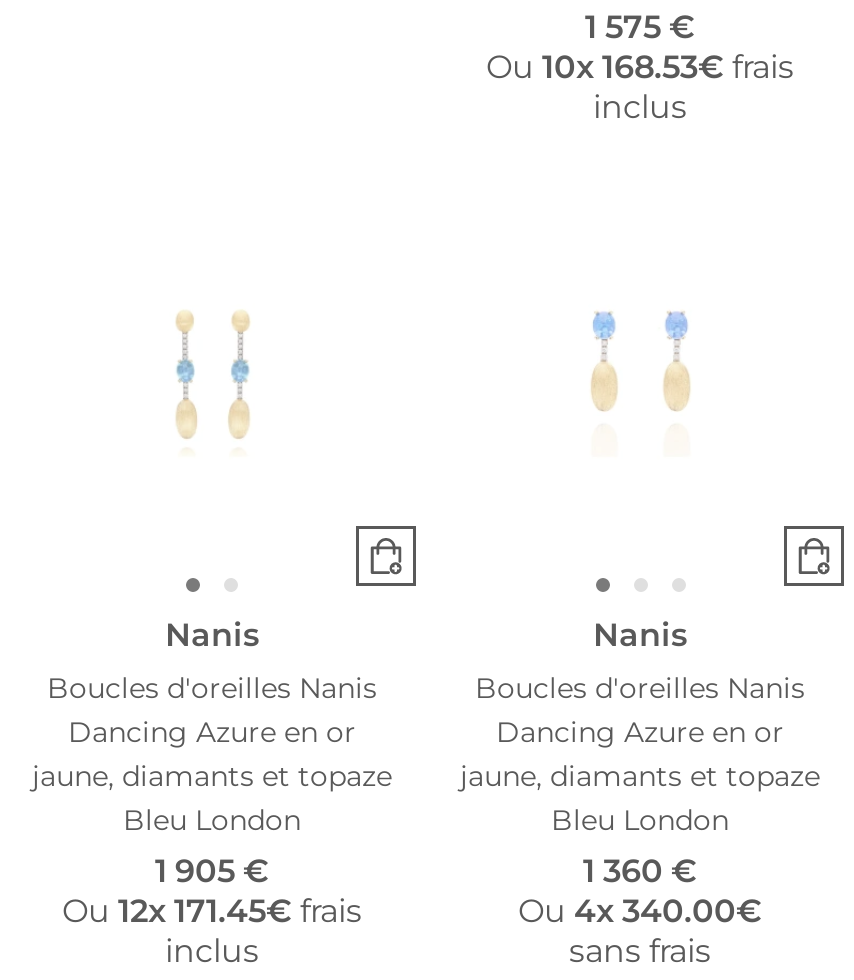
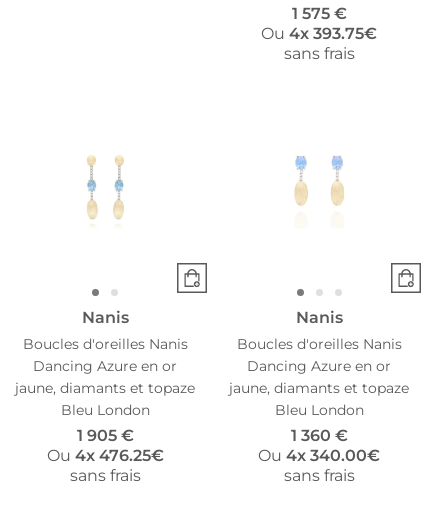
[486,48,794,126] Ou 10x 168.53€frais | inclus -> [261,24,377,63] Ou 4x 393.75€ | sans frais
[62,892,362,970] Ou 12x 171.45€frais | inclus -> [46,446,163,485] Ou 4x 476.25€ | sans frais

